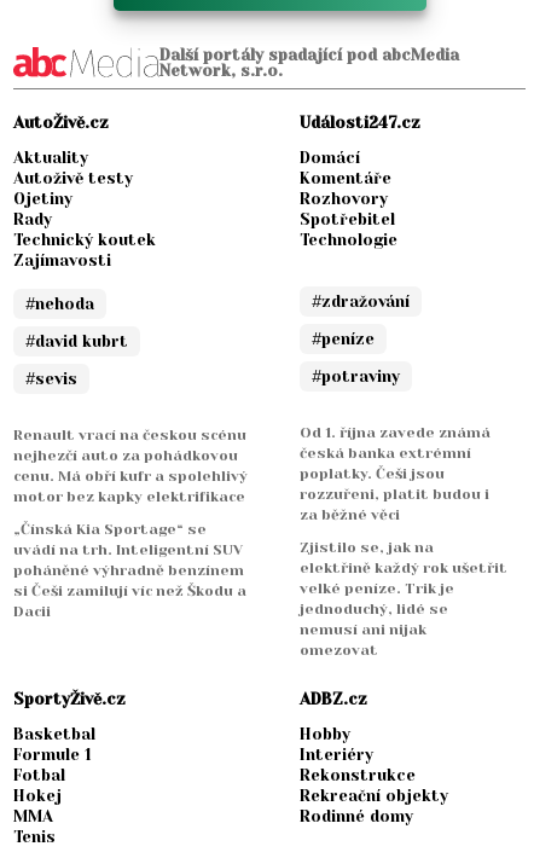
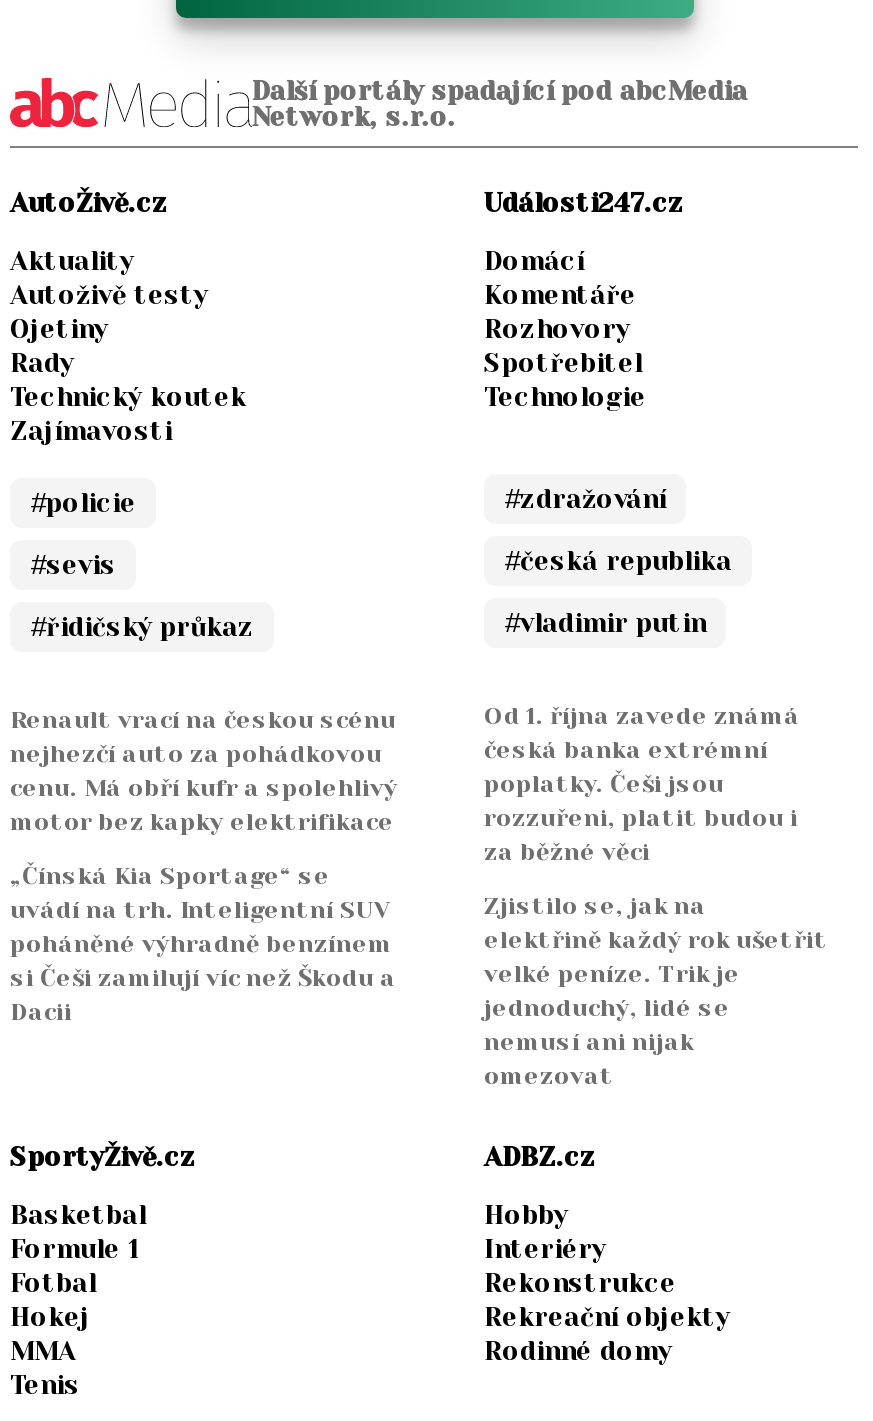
[25,295,128,351] #nehoda | #david kubrt -> [30,489,136,519] #policie
[312,330,375,349] #peníze -> [504,547,732,577] #česká republika
moved [25,370,77,388] -> [30,551,116,581]: #sevis
[312,368,400,386] #potraviny -> [504,609,706,639] #vladimir putin
none -> [30,613,254,643] #řidičský průkaz

